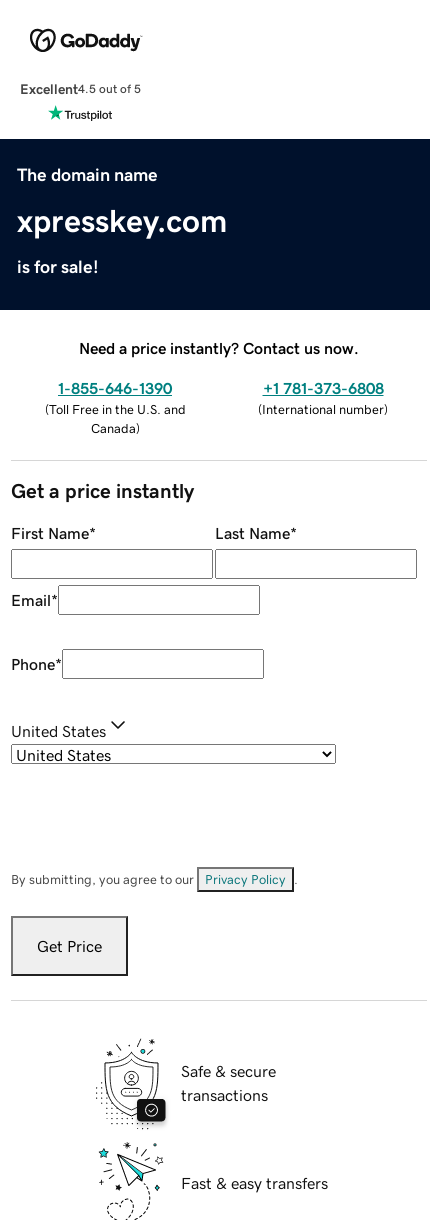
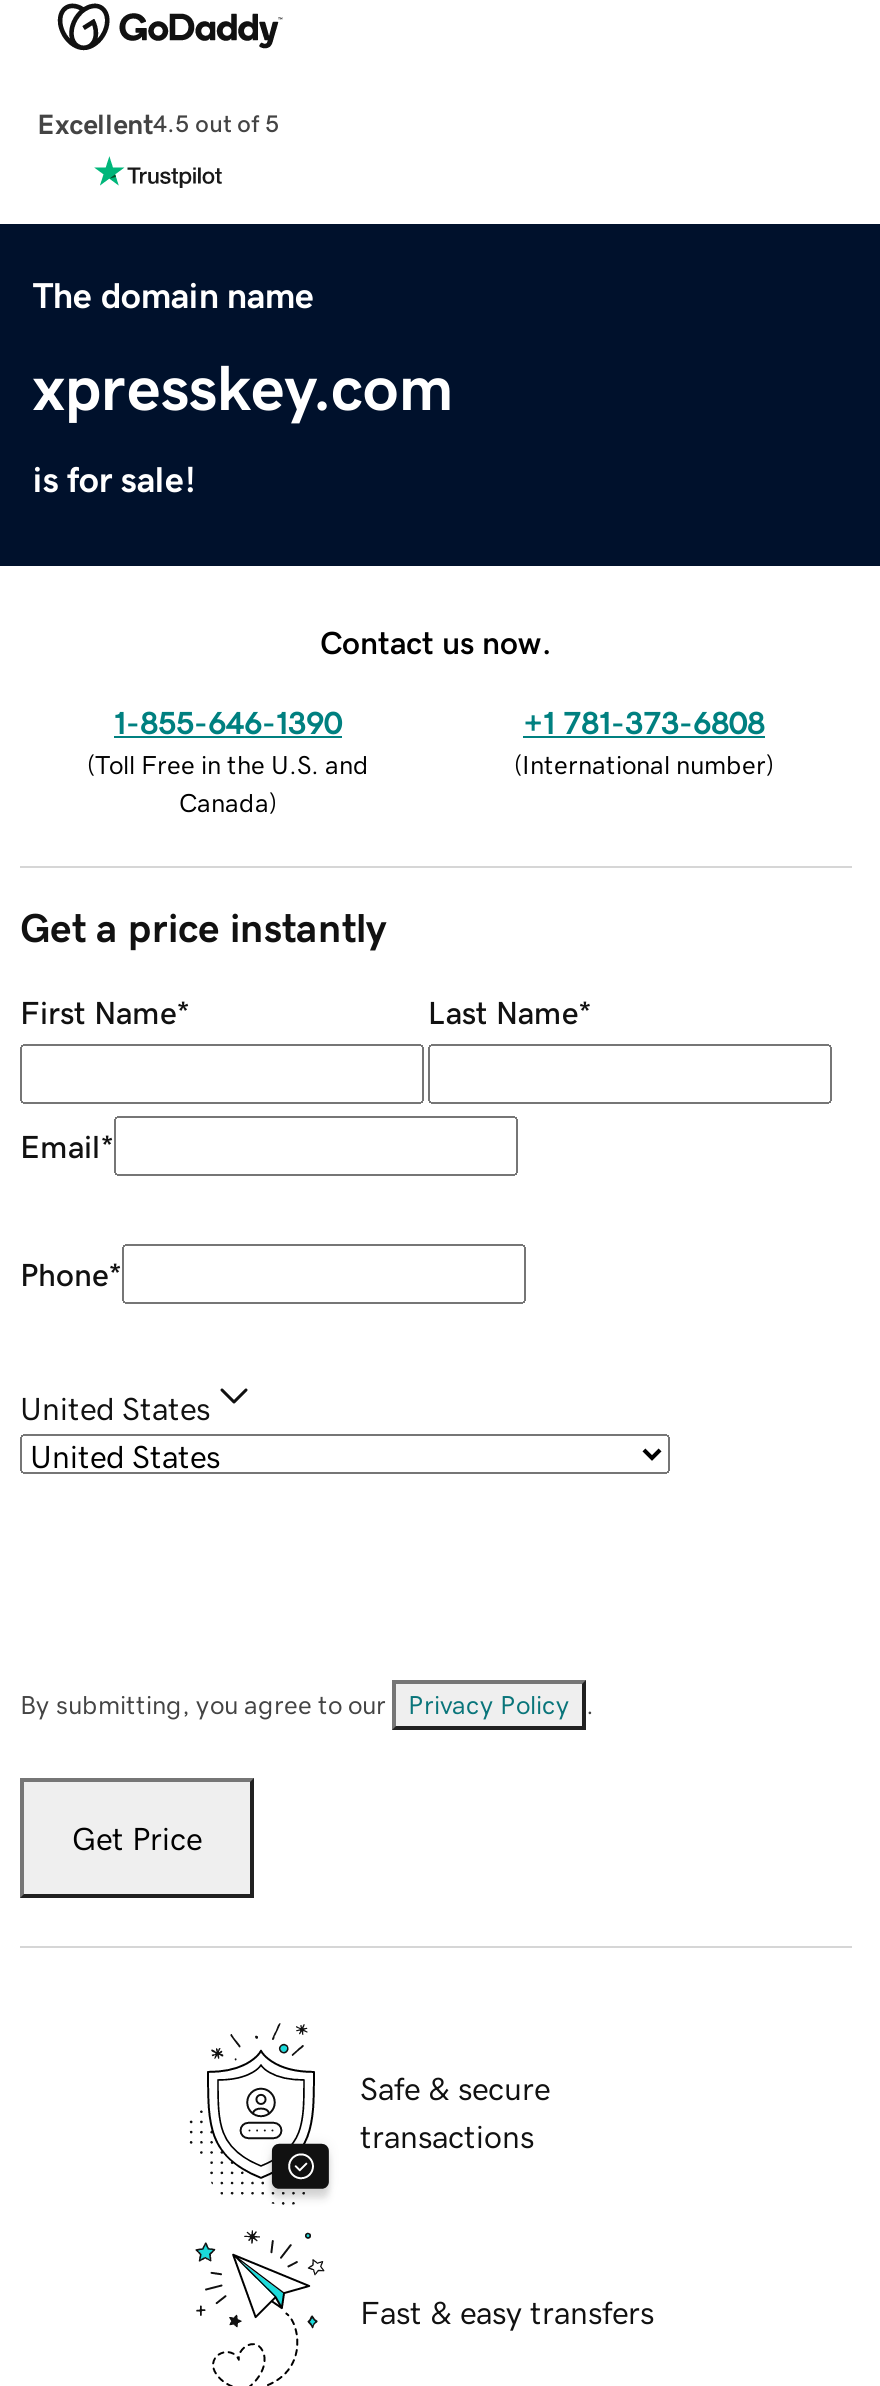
[79,340,359,356] Need a price instantly? Contact us now. -> [320,625,552,657] Contact us now.

